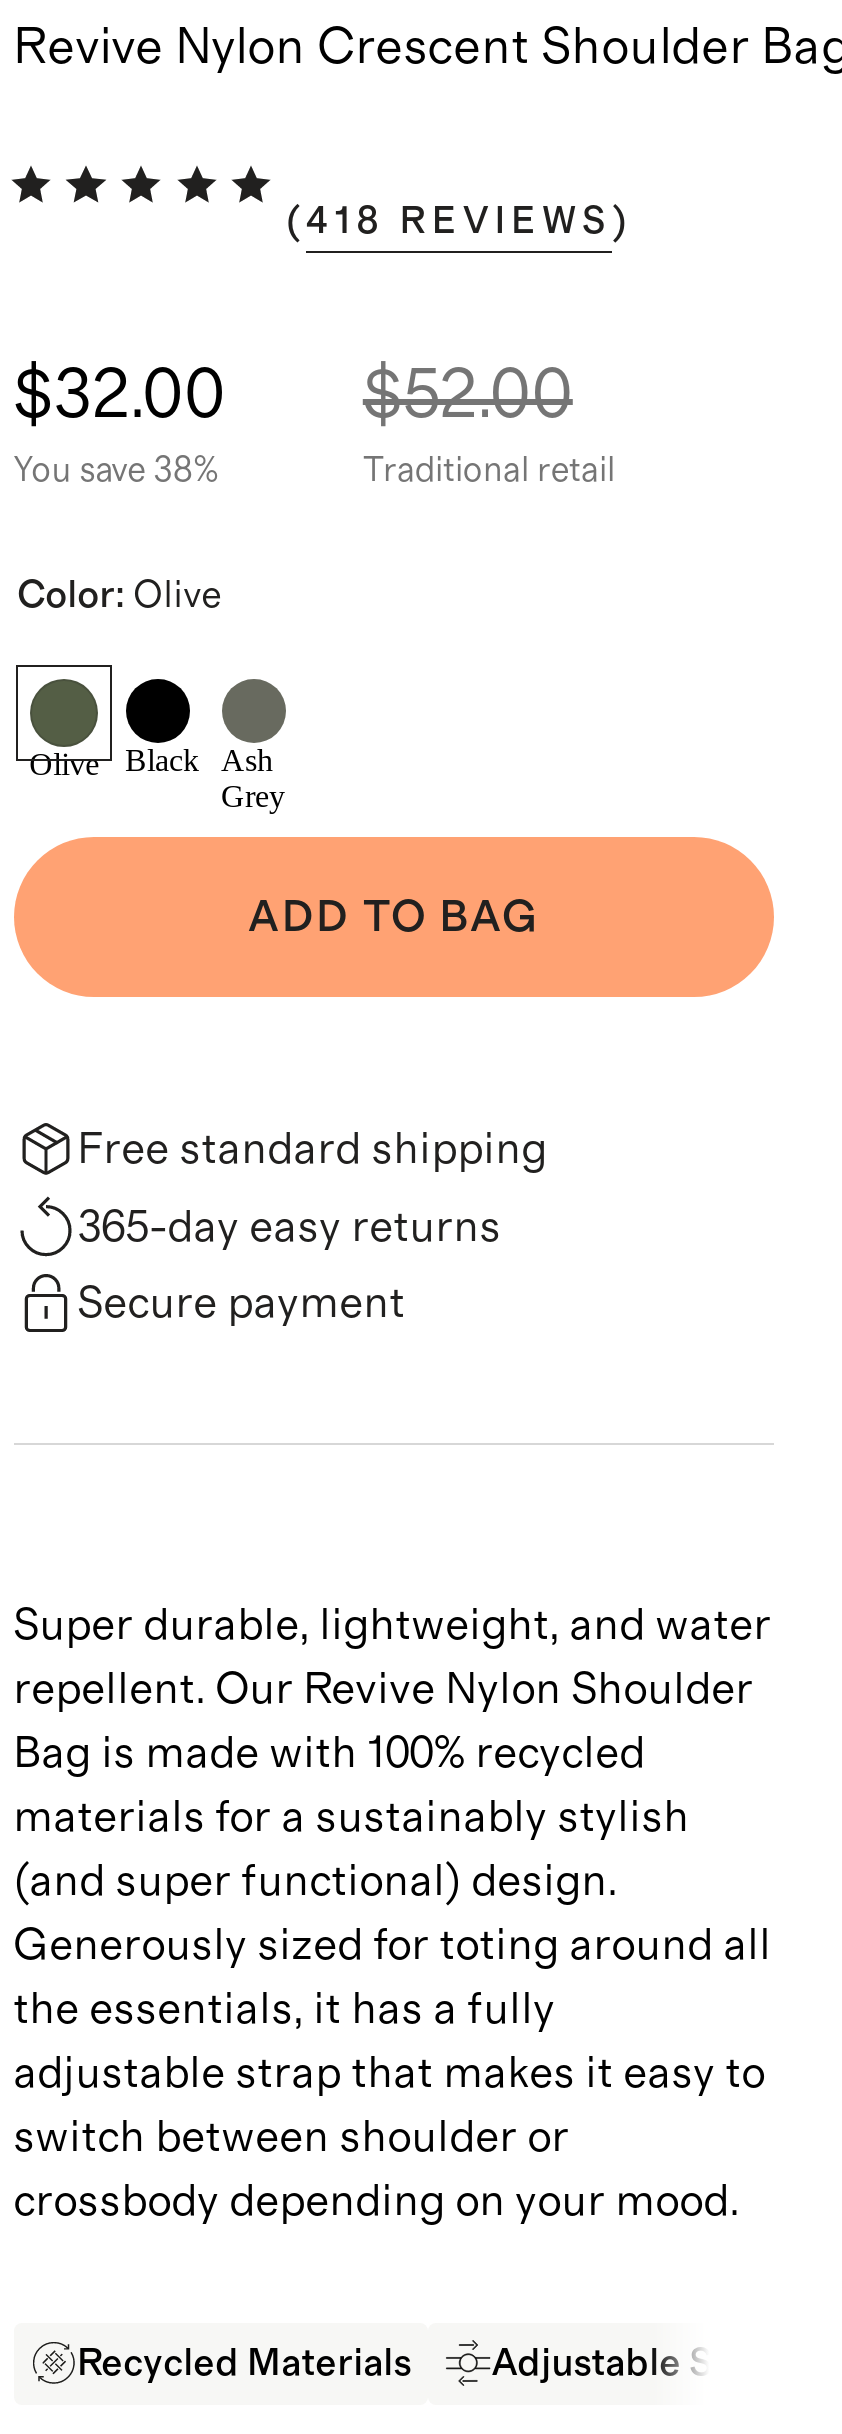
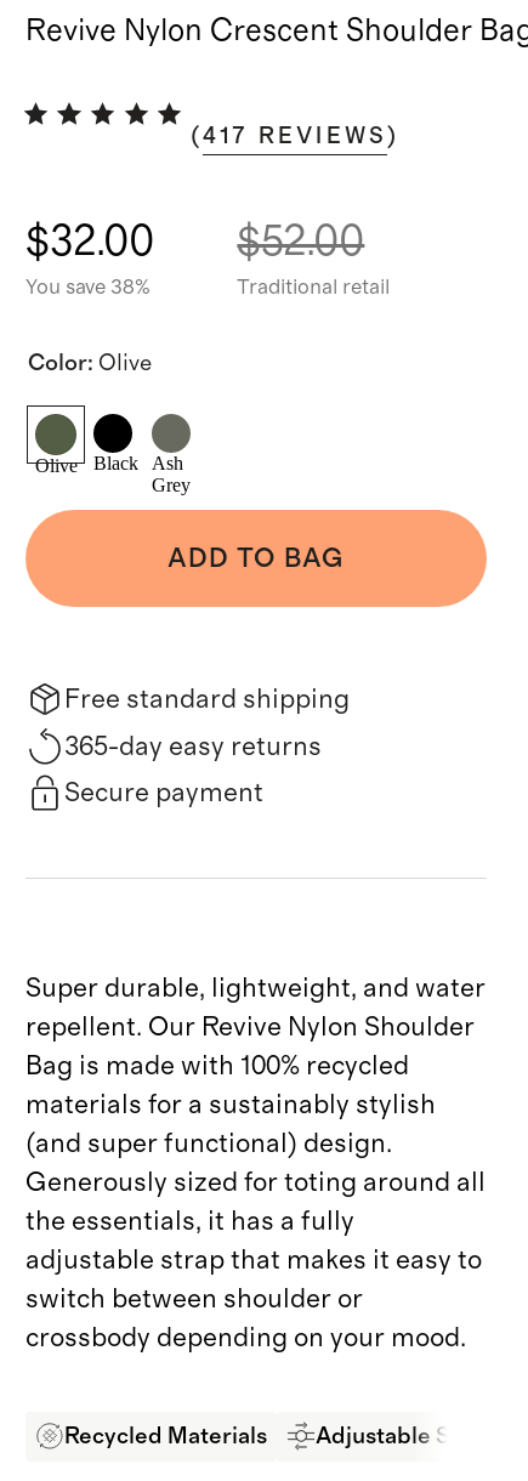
[286,203,633,241] (418 REVIEWS) -> [190,125,400,148] (417 REVIEWS)

